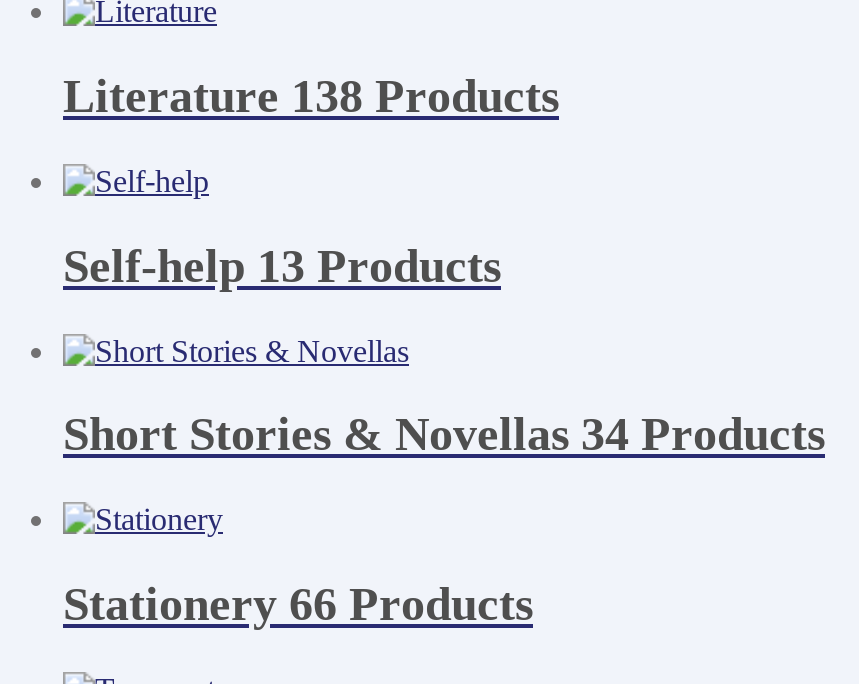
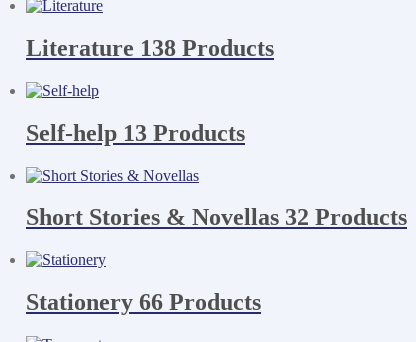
[63,409,825,461] Short Stories & Novellas 34 Products -> [26,204,407,230] Short Stories & Novellas 32 Products

